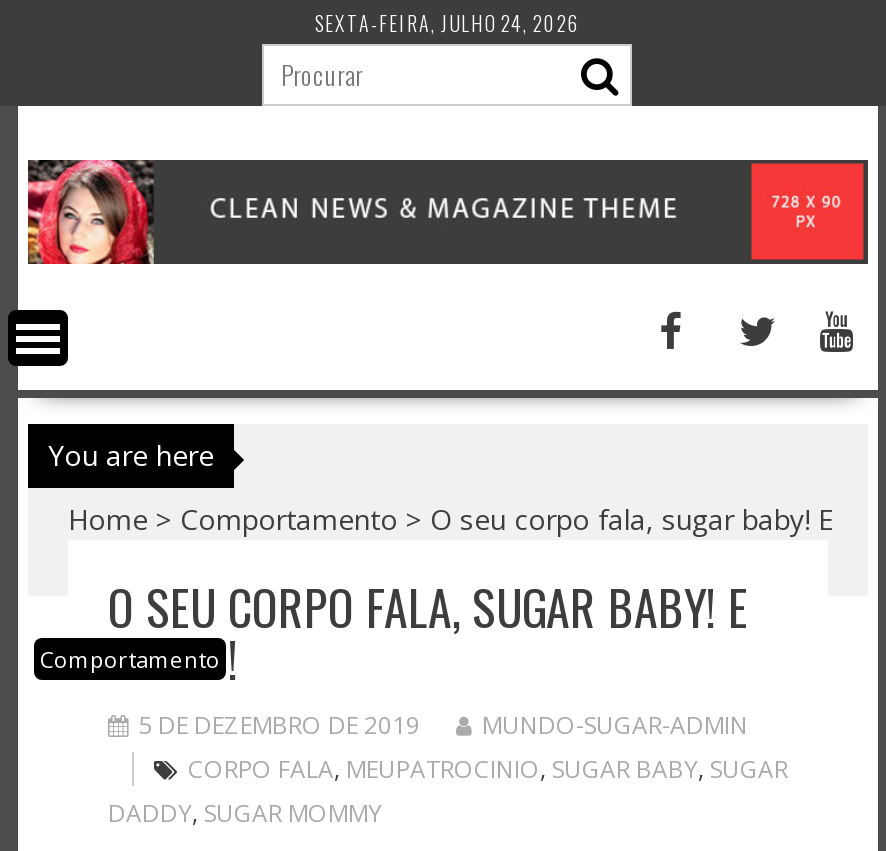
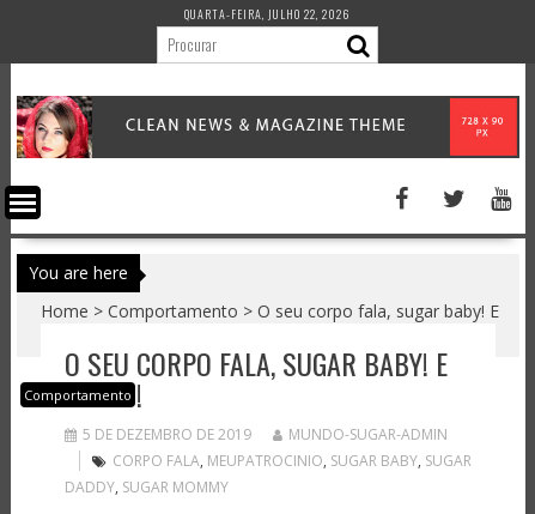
[315,8,581,38] SEXTA-FEIRA, JULHO 24, 2026 -> [185,5,351,23] QUARTA-FEIRA, JULHO 22, 2026

